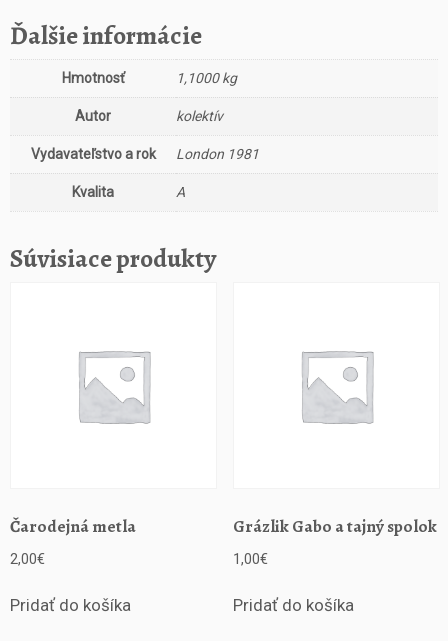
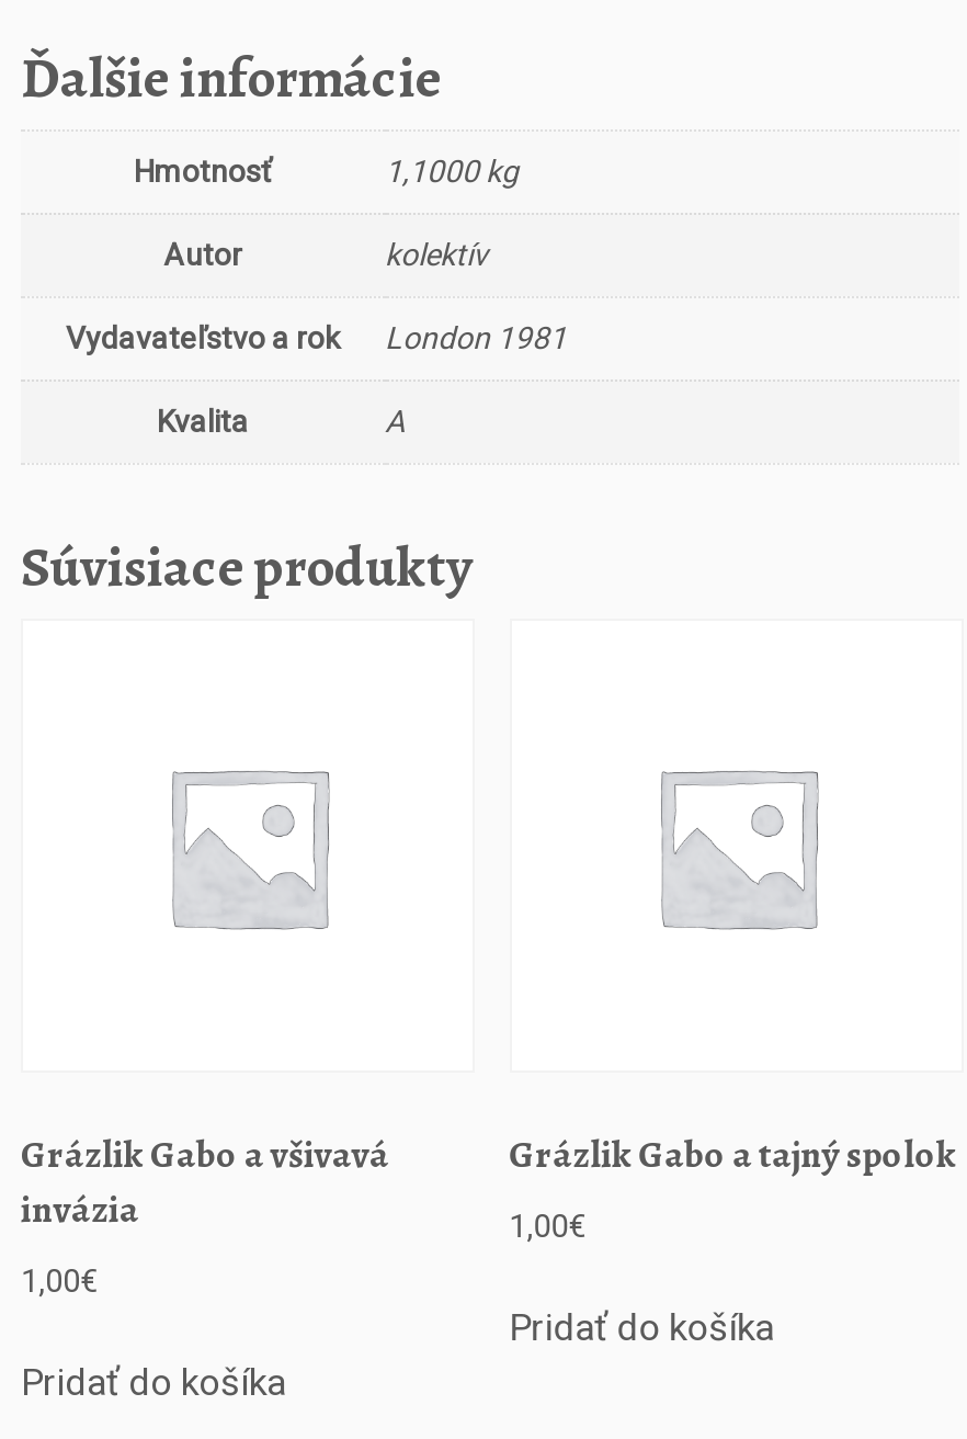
[10,515,136,538] Čarodejná metla -> [21,1131,389,1236] Grázlik Gabo a všivavá | invázia
[10,550,45,568] 2,00€ -> [21,1261,98,1301] 1,00€

